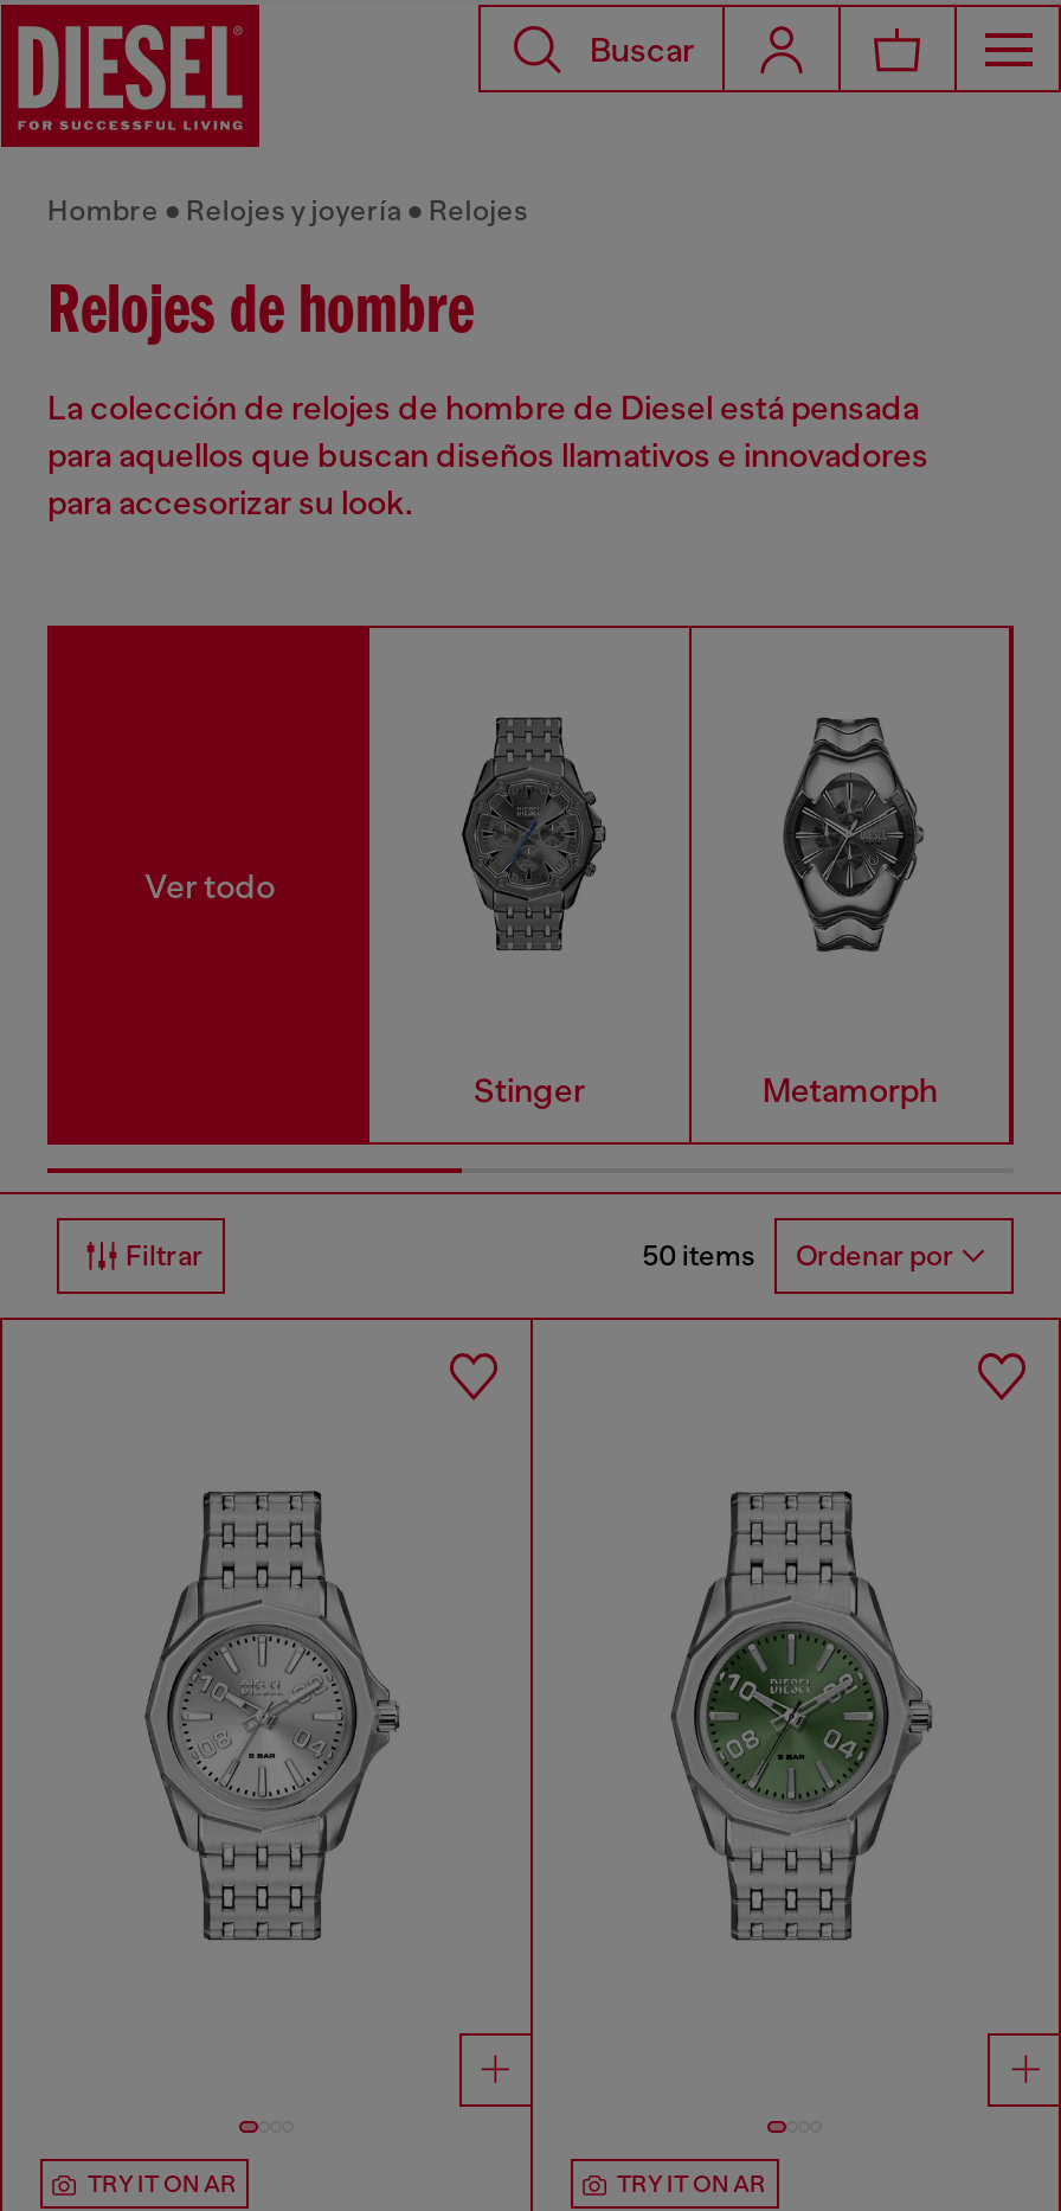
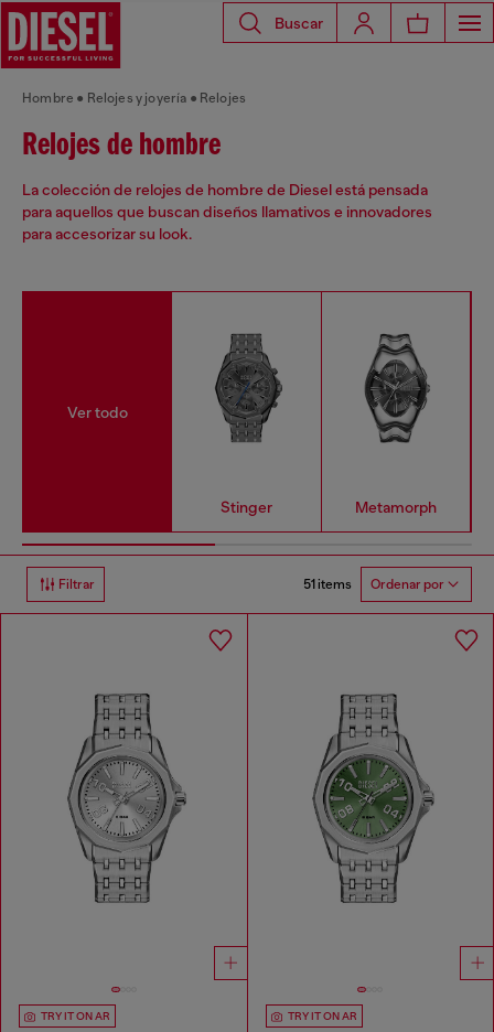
[642,1239,954,1274] 50 items Ordenar por -> [303,577,444,593] 51 items Ordenar por

